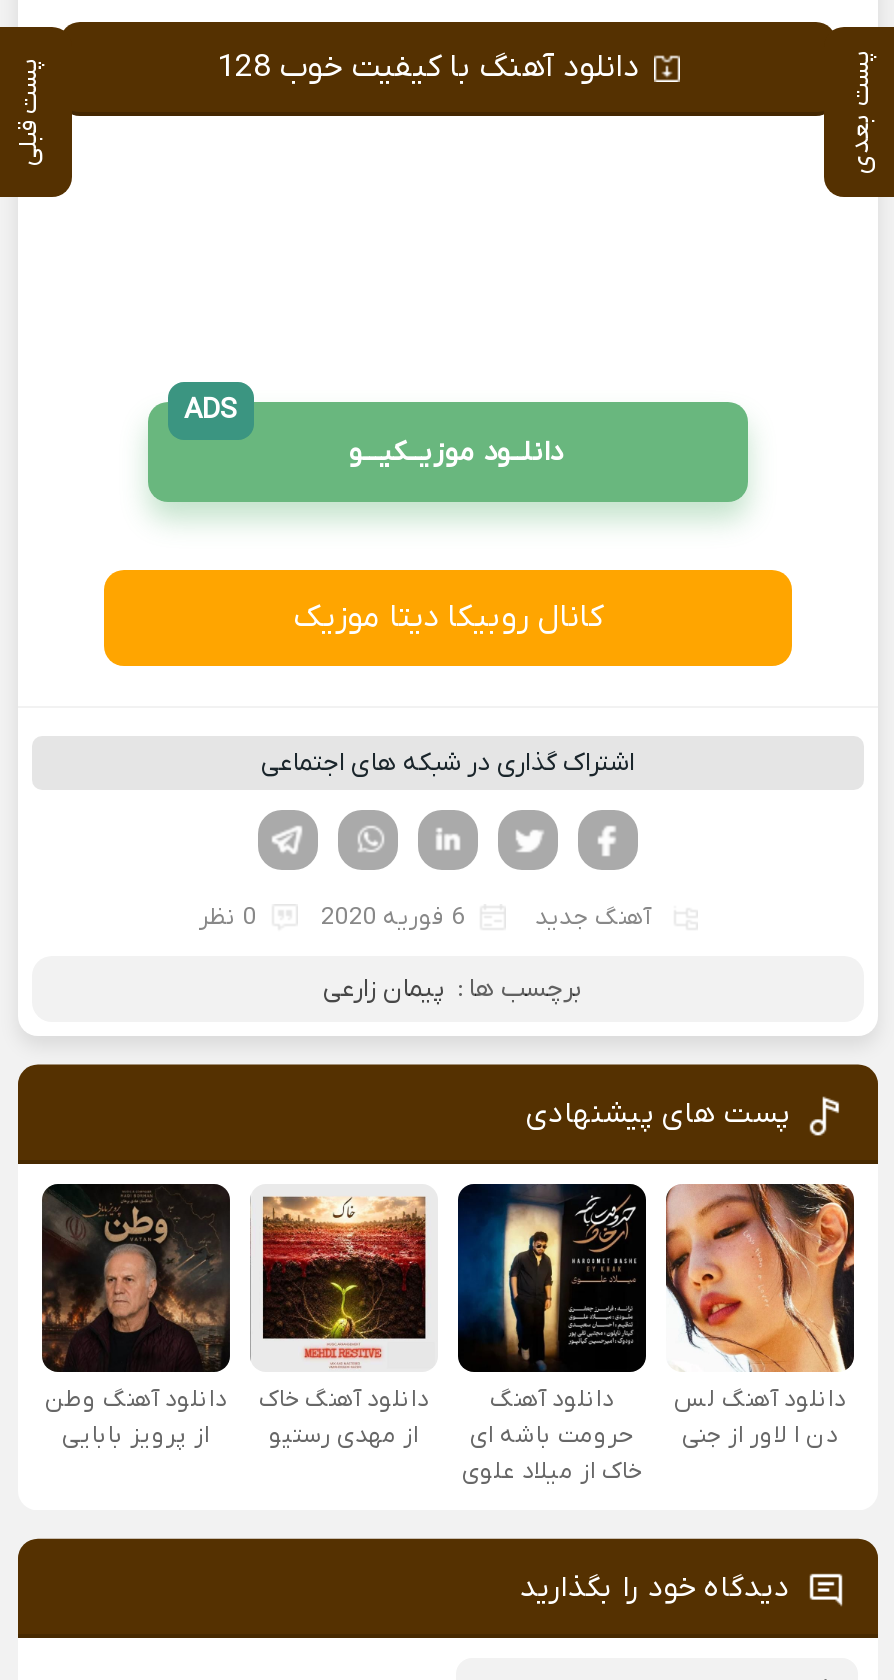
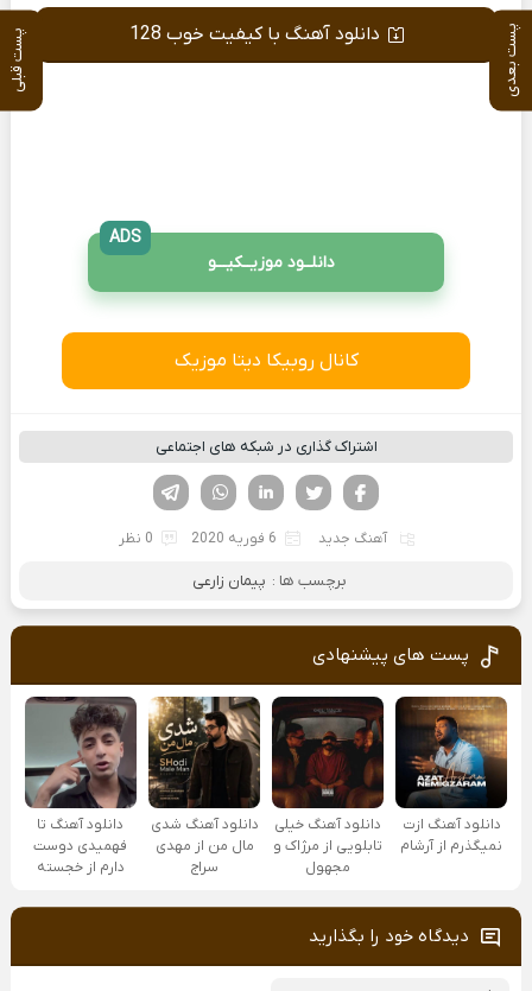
[40,1186,228,1453] [image] | دانلود آهنگ وطن | از پرویز بابایی -> [24,697,137,877] [image] | دانلود آهنگ تا | فهمیدی دوست | دارم از خجسته
[250,1184,438,1453] [image] | دانلود آهنگ خاک | از مهدی رستیو -> [147,695,261,877] [image] | دانلود آهنگ شدی | مال من از مهدی | سراج
[458,1184,646,1489] [image] | دانلود آهنگ | حرومت باشه ای | خاک از میلاد علوی -> [271,697,384,877] [image] | دانلود آهنگ خیلی | تابلویی از مرژاک و | مجهول
[664,1184,856,1453] [image] | دانلود آهنگ لس | دن ا لاور از جنی -> [394,695,508,856] [image] | دانلود آهنگ ازت | نمیگذرم از آرشام

